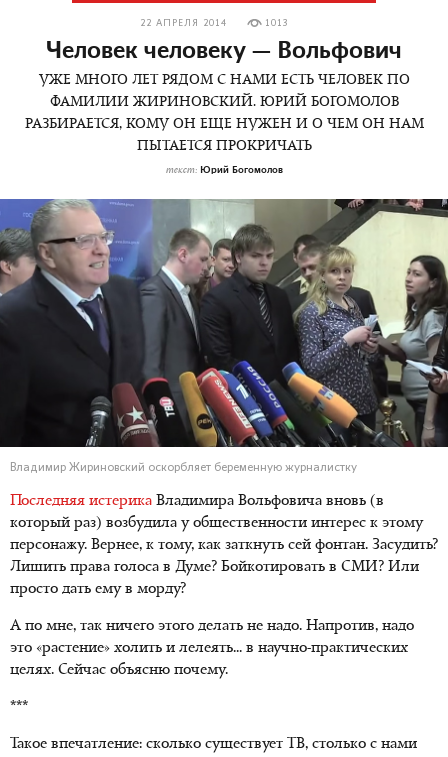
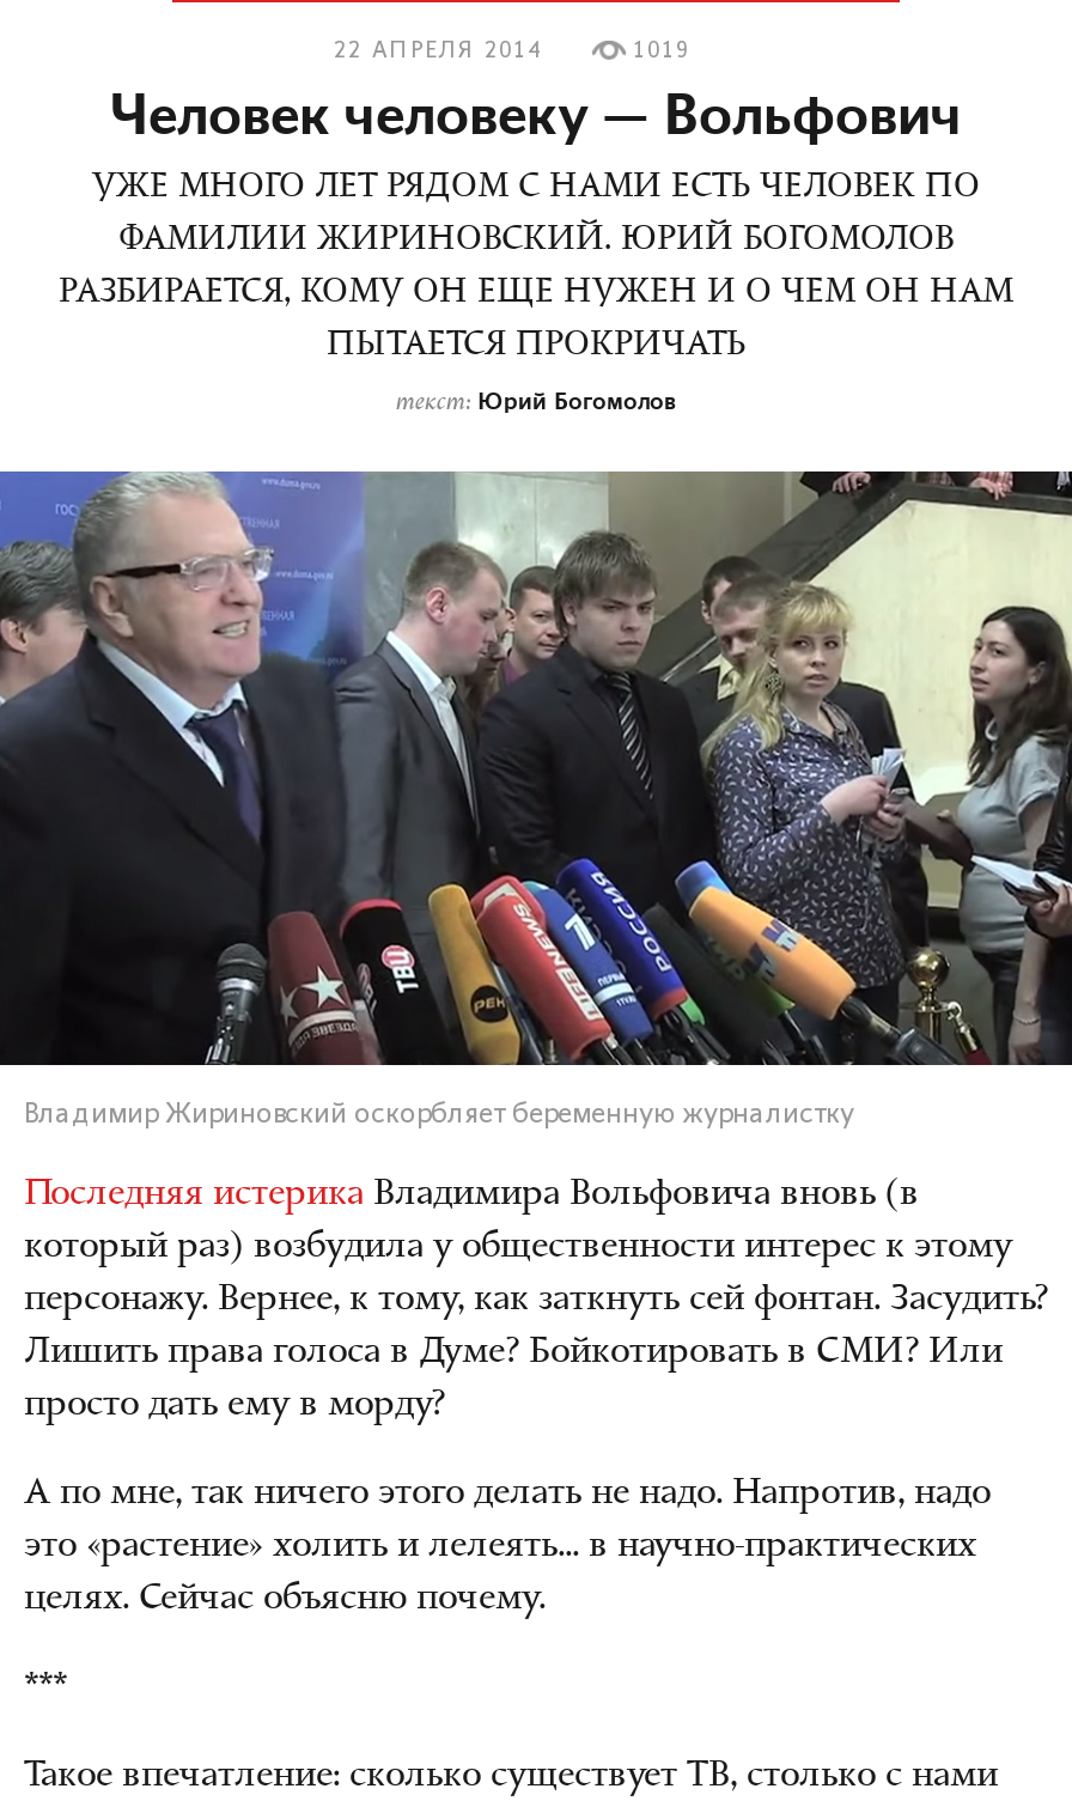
[264,18,288,29] 1013 -> [633,38,690,65] 1019

